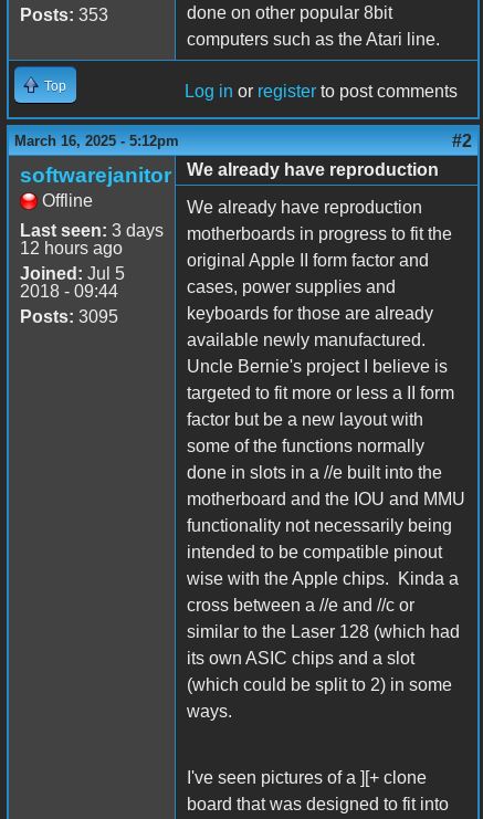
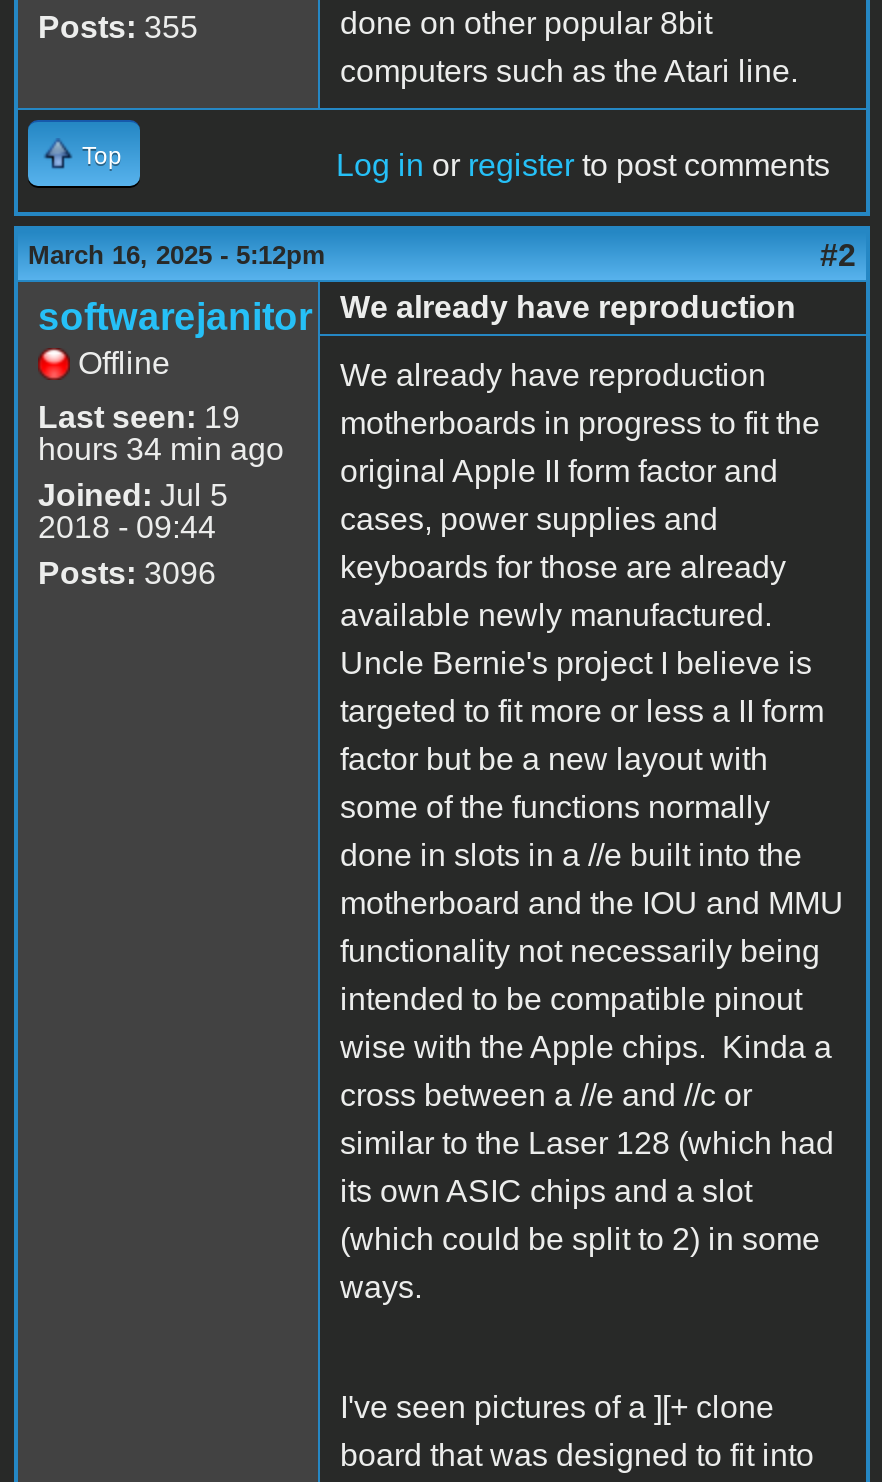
[20,5,108,24] Posts: 353 -> [38,10,198,44] Posts: 355
[20,221,164,257] Last seen: 3 days | 12 hours ago -> [38,400,284,466] Last seen: 19 | hours 34 min ago
[20,307,118,326] Posts: 3095 -> [38,556,216,590] Posts: 3096

